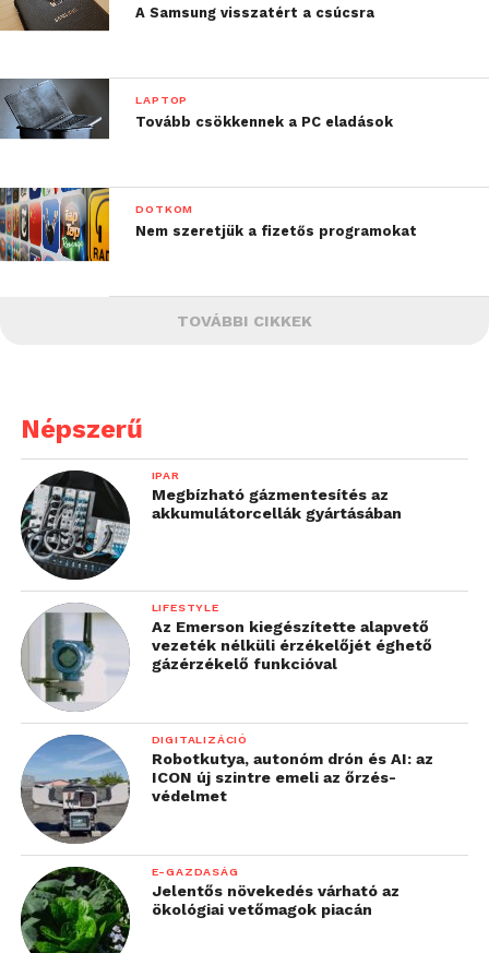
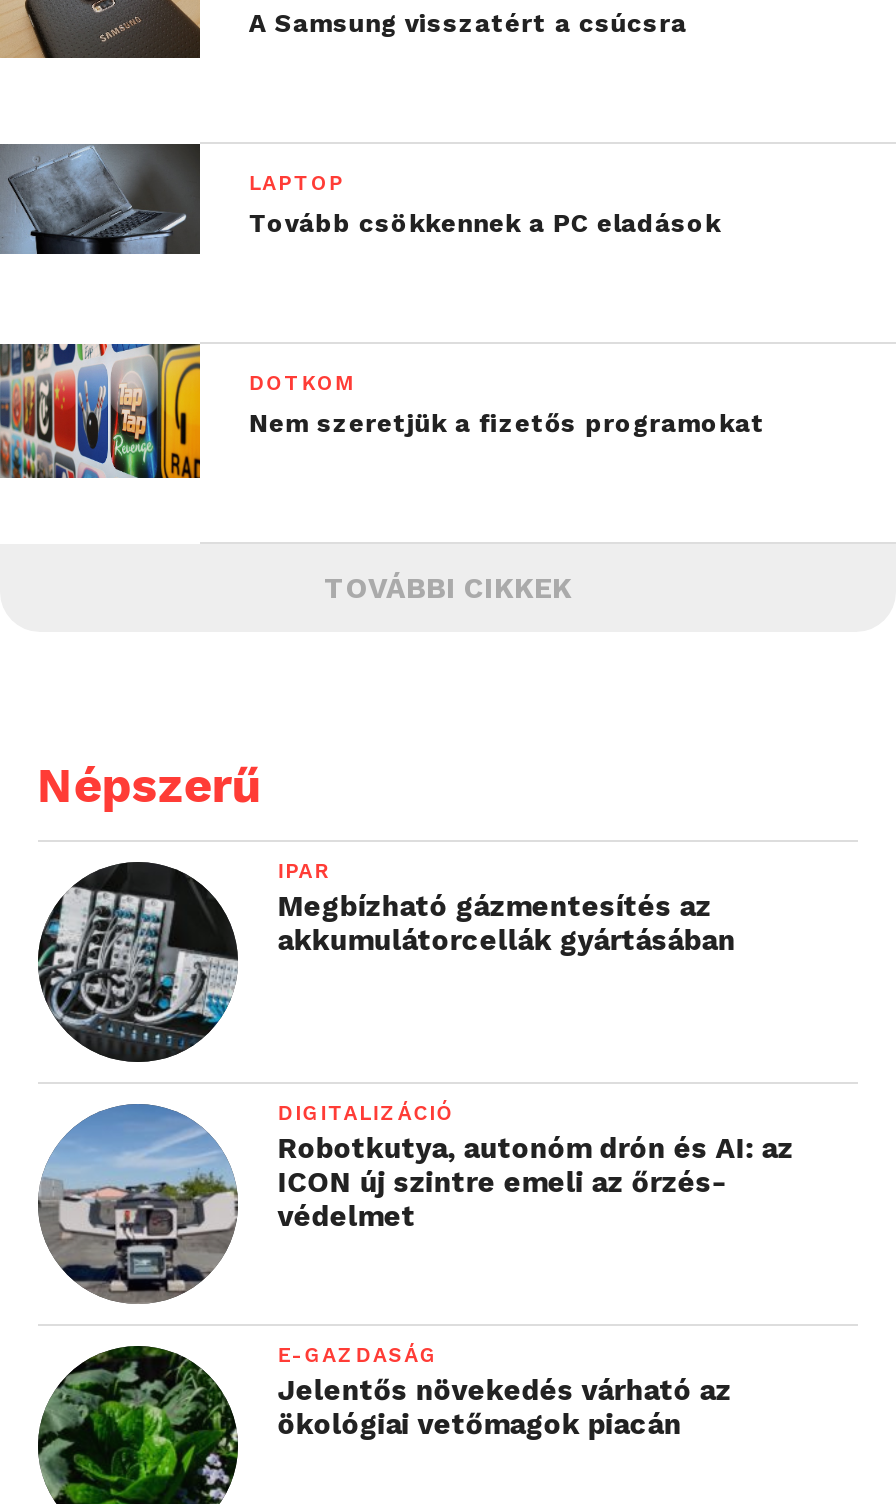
[23,601,432,711] [image] | LIFESTYLE | Az Emerson kiegészítette alapvető | vezeték nélküli érzékelőjét éghető | gázérzékelő funkcióval -> none

